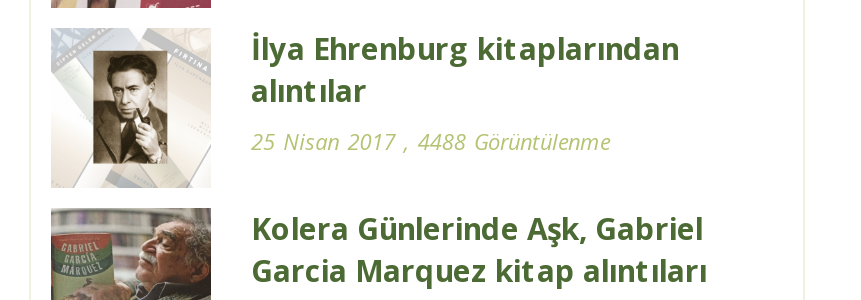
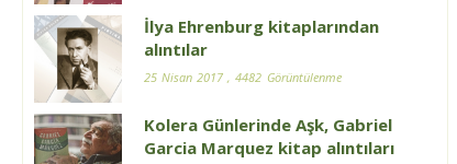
[251,125,610,155] 25 Nisan 2017, 4488 Görüntülenme -> [144,68,341,85] 25 Nisan 2017, 4482 Görüntülenme

